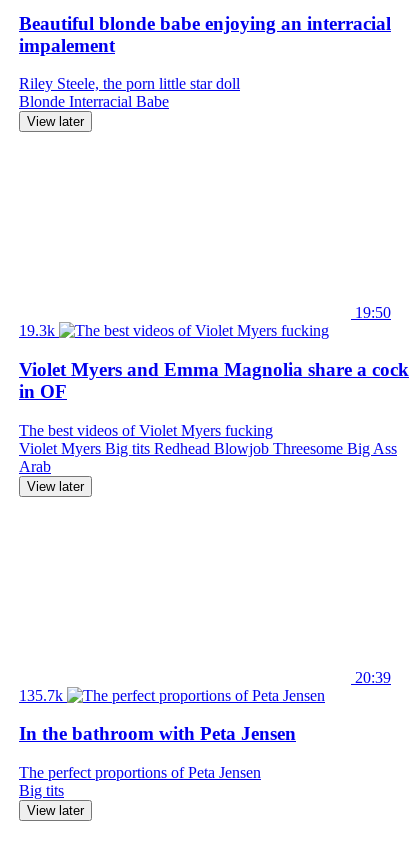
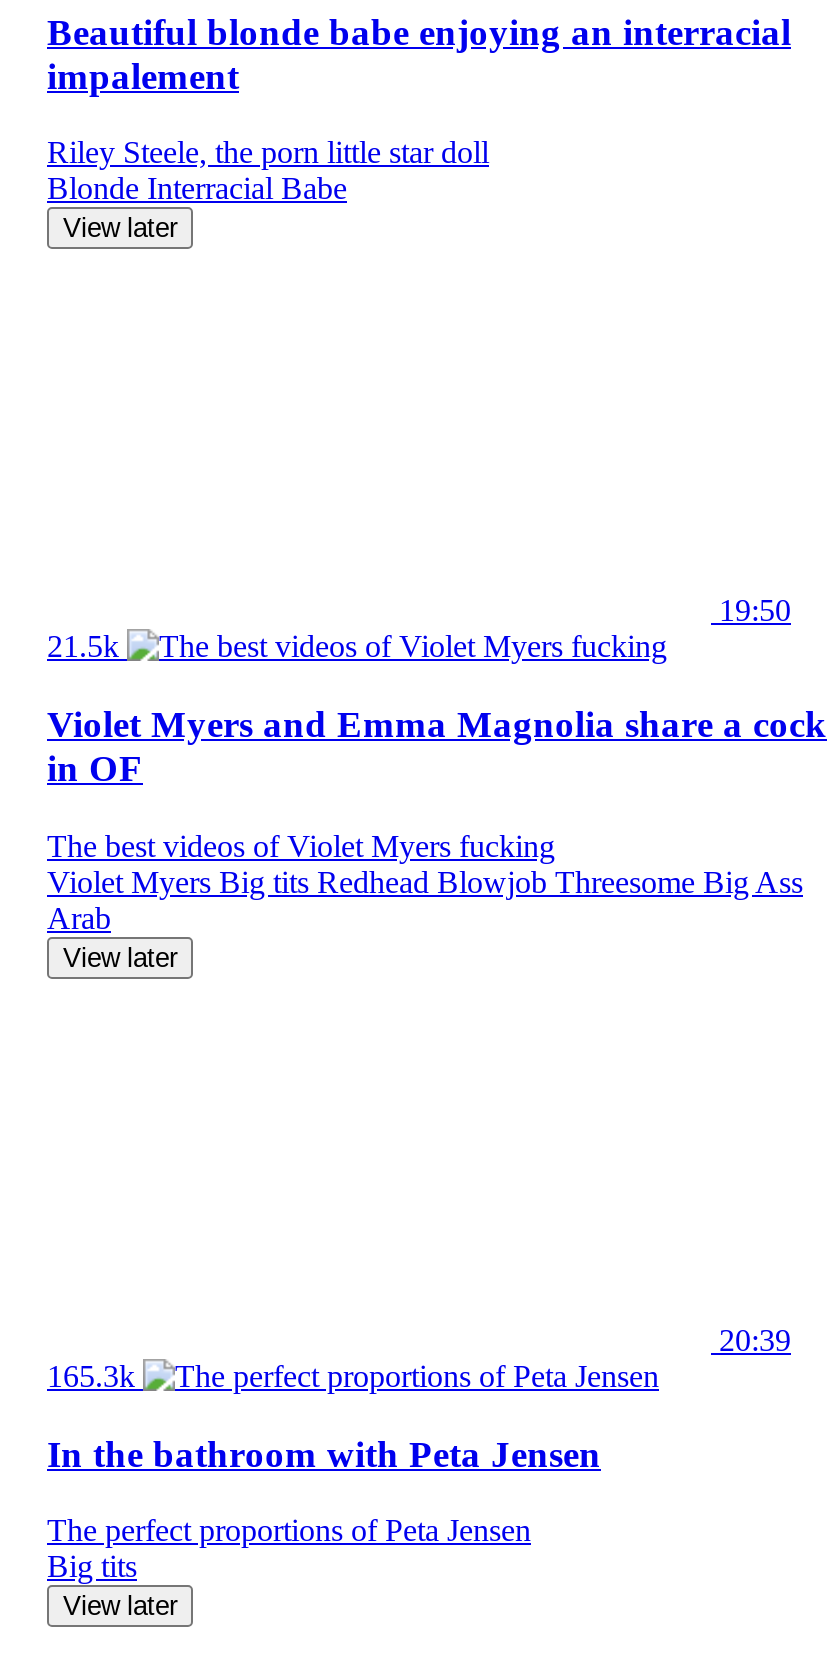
[19,322,59,339] 19.3k -> [47,630,127,664] 21.5k
[19,687,67,704] 135.7k -> [47,1359,143,1393] 165.3k

